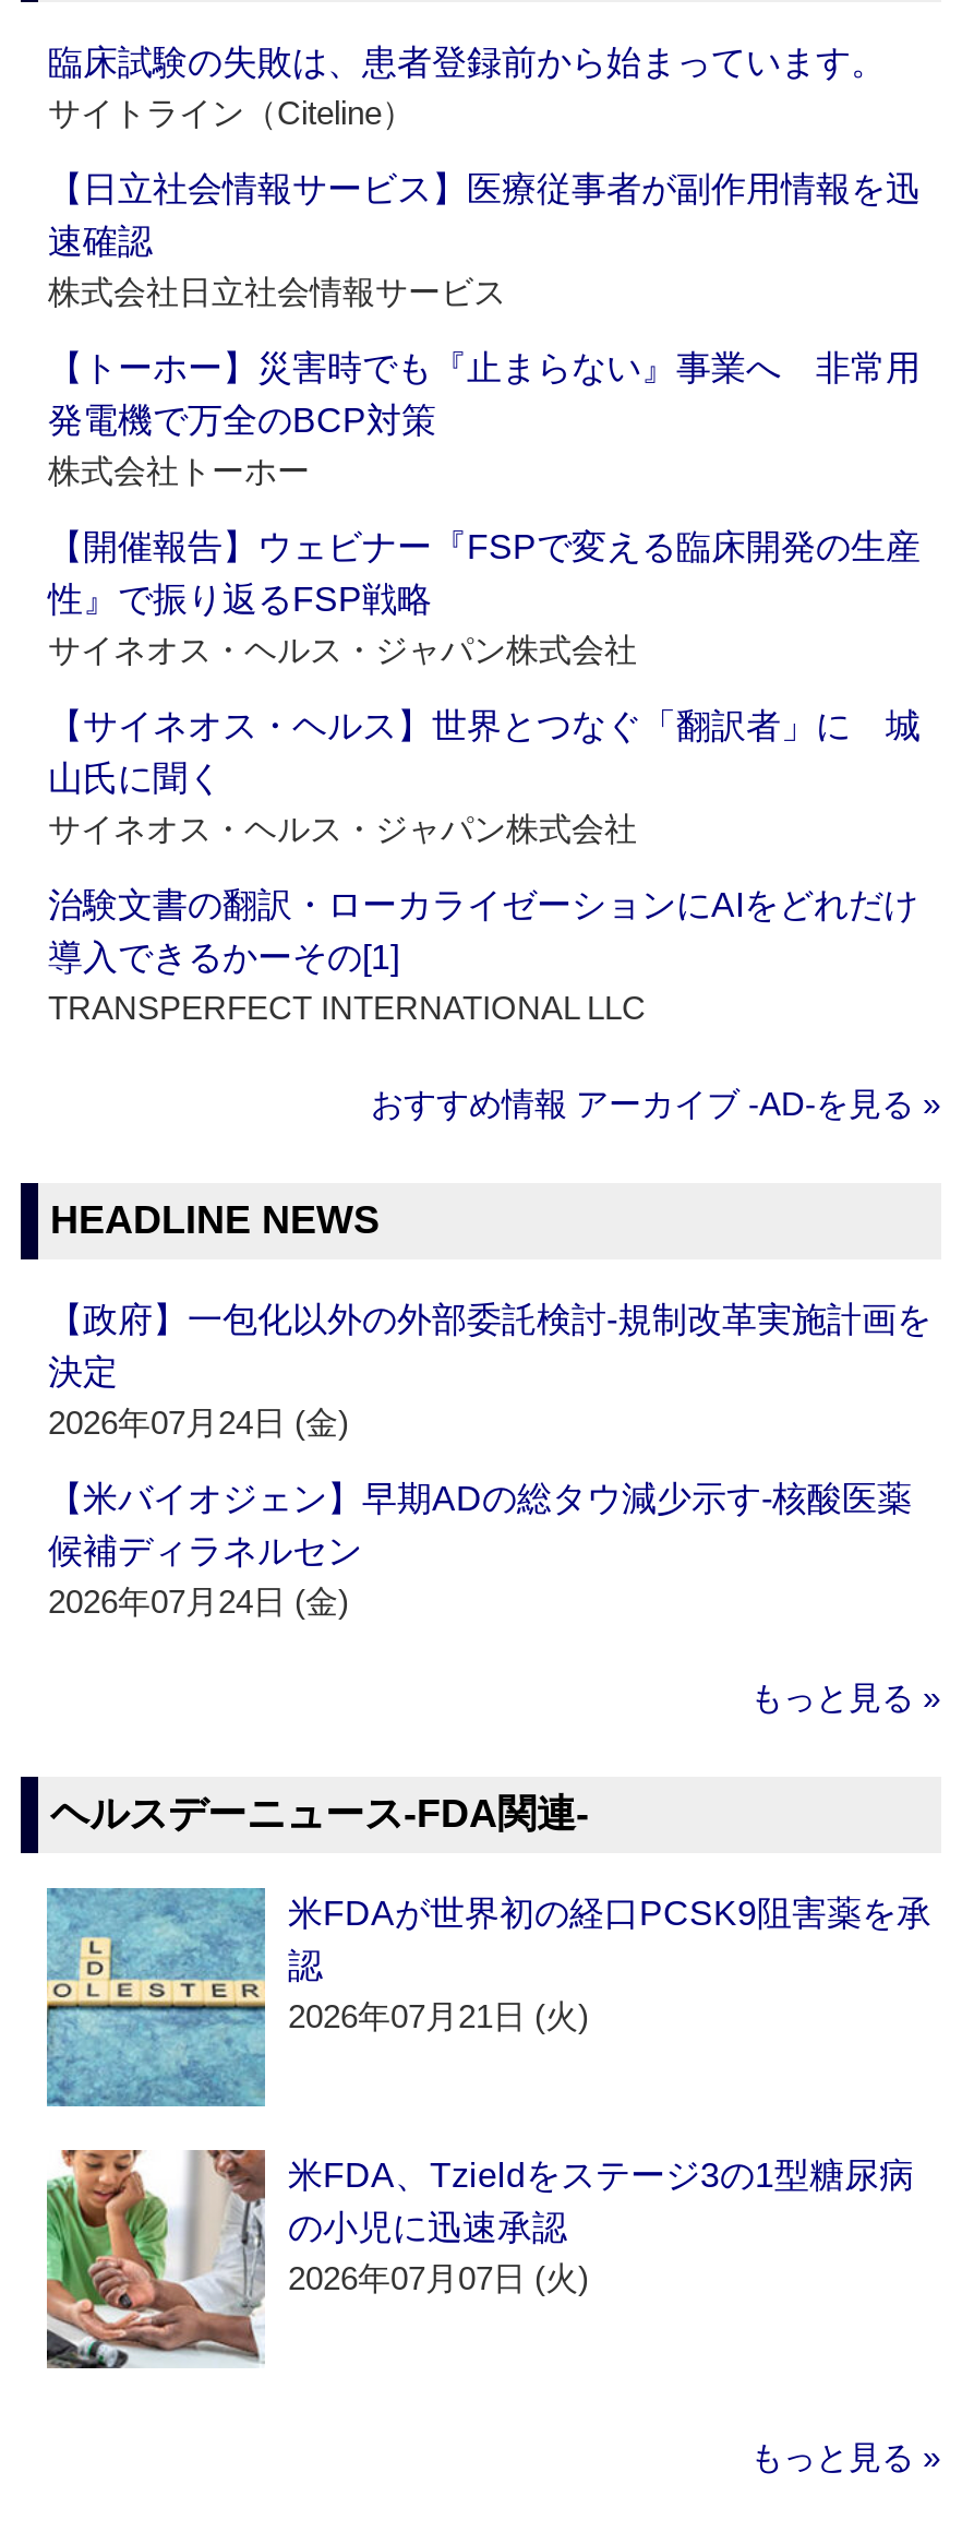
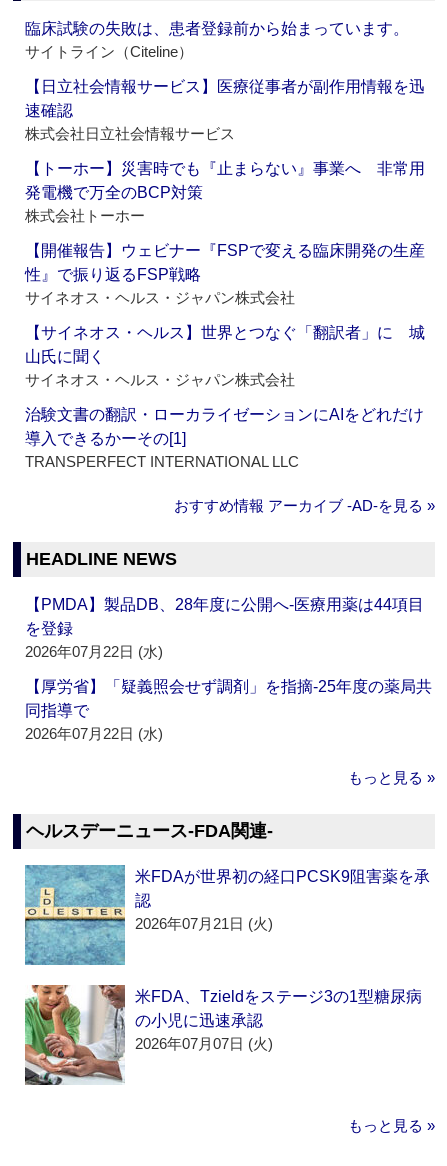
[48,1302,931,1441] 【政府】一包化以外の外部委託検討‐規制改革実施計画を | 決定 | 2026年07月24日 (金) -> [25,596,424,660] 【PMDA】製品DB、28年度に公開へ‐医療用薬は44項目 | を登録 | 2026年07月22日 (水)
[48,1481,912,1620] 【米バイオジェン】早期ADの総タウ減少示す‐核酸医薬 | 候補ディラネルセン | 2026年07月24日 (金) -> [25,678,432,742] 【厚労省】「疑義照会せず調剤」を指摘‐25年度の薬局共 | 同指導で | 2026年07月22日 (水)

